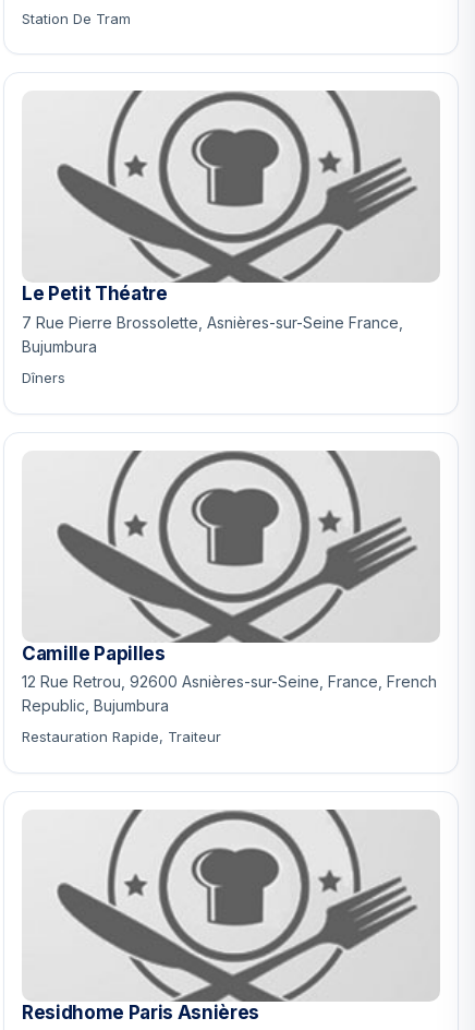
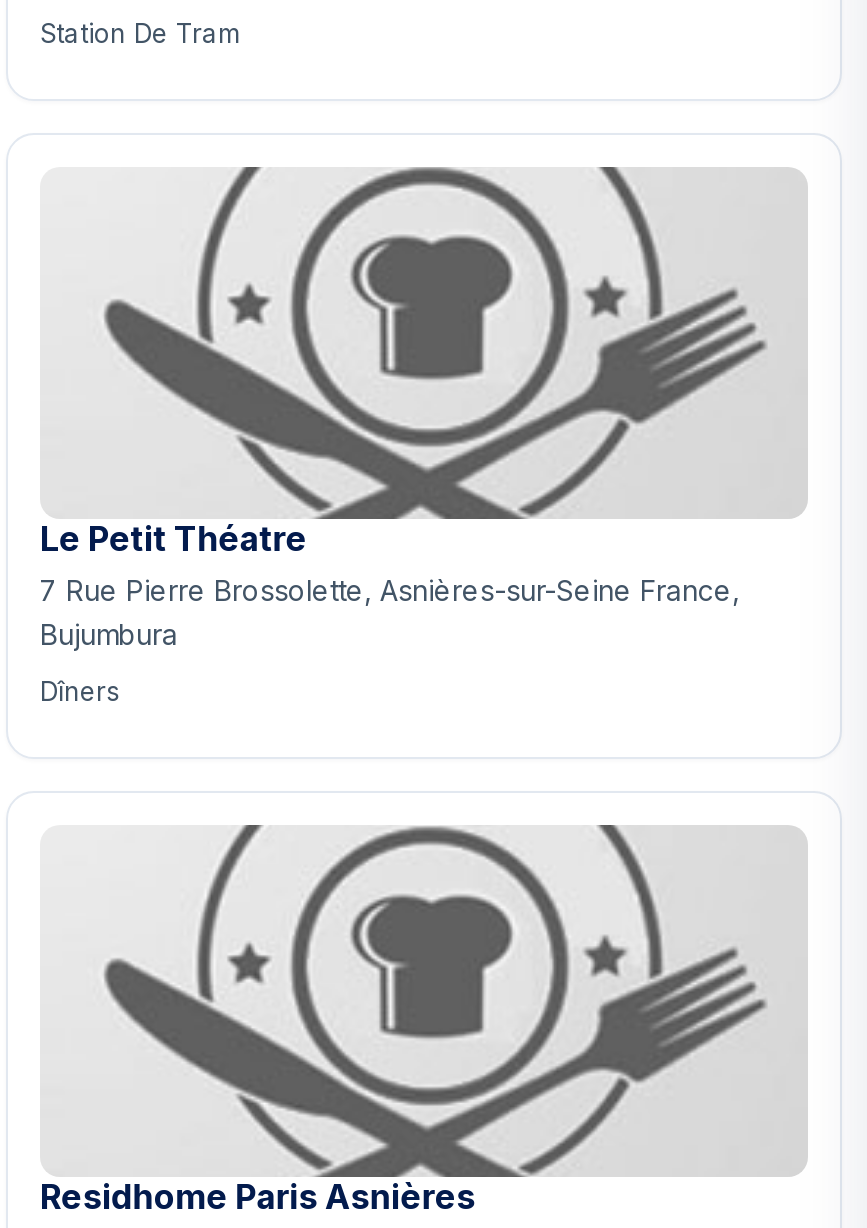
[22,642,437,746] Camille Papilles | 12 Rue Retrou, 92600 Asnières-sur-Seine, France, French | Republic, Bujumbura | Restauration Rapide, Traiteur -> none

